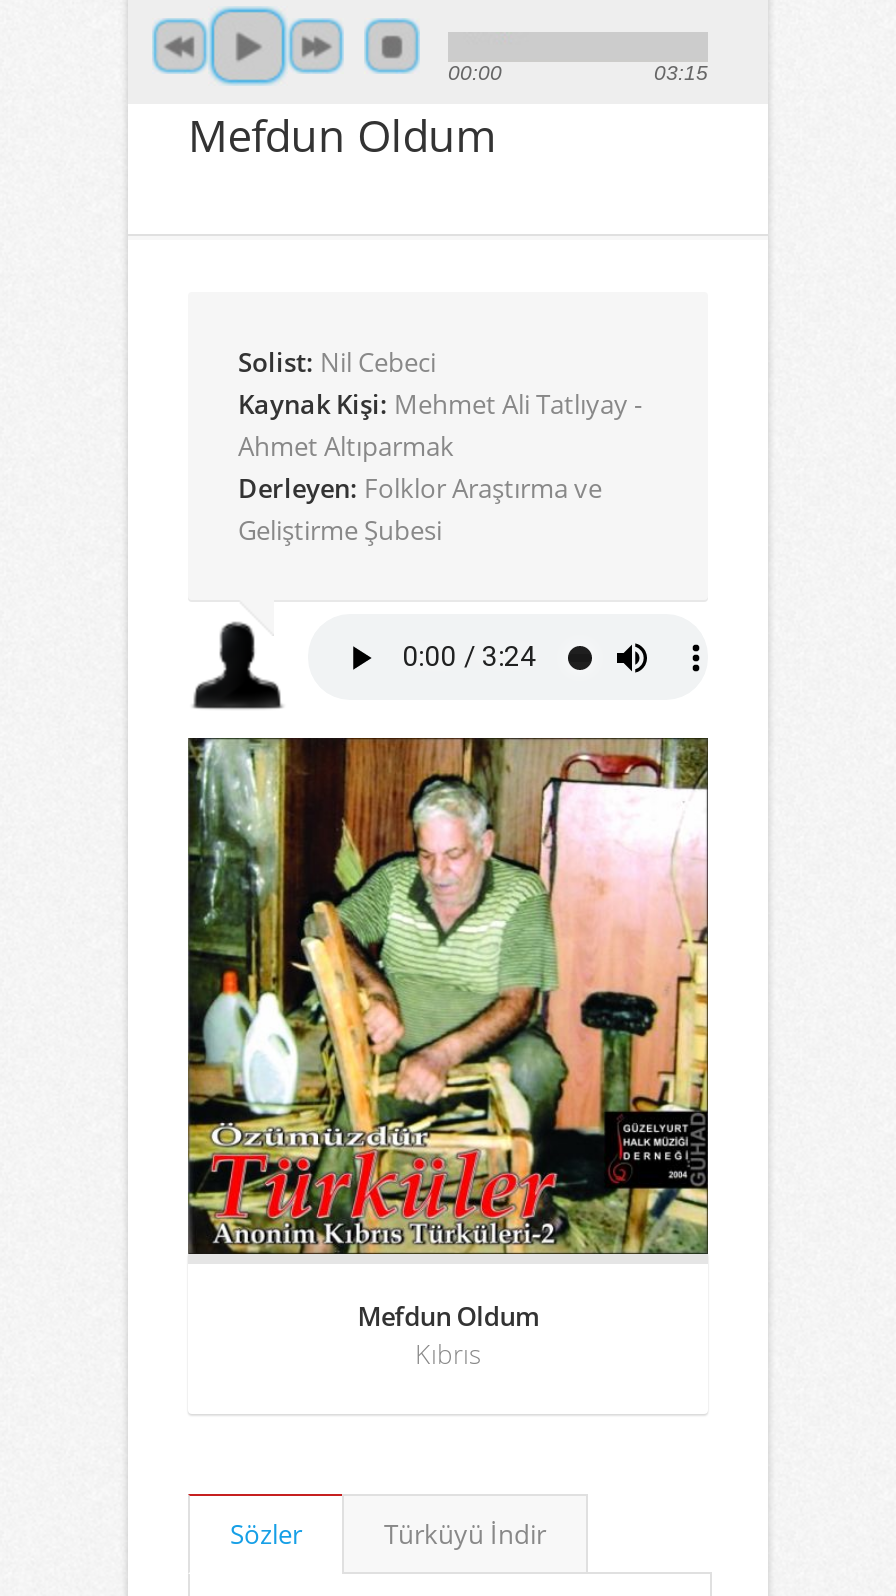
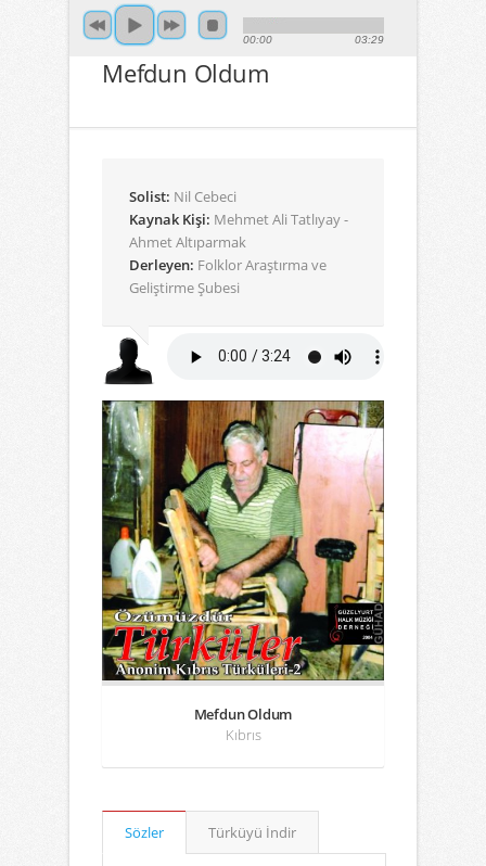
[654,62,708,84] 03:15 -> [355,34,384,46] 03:29

